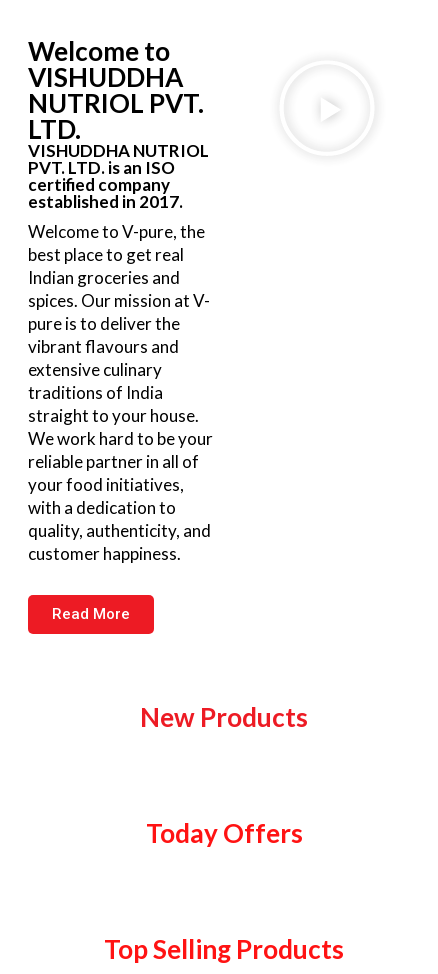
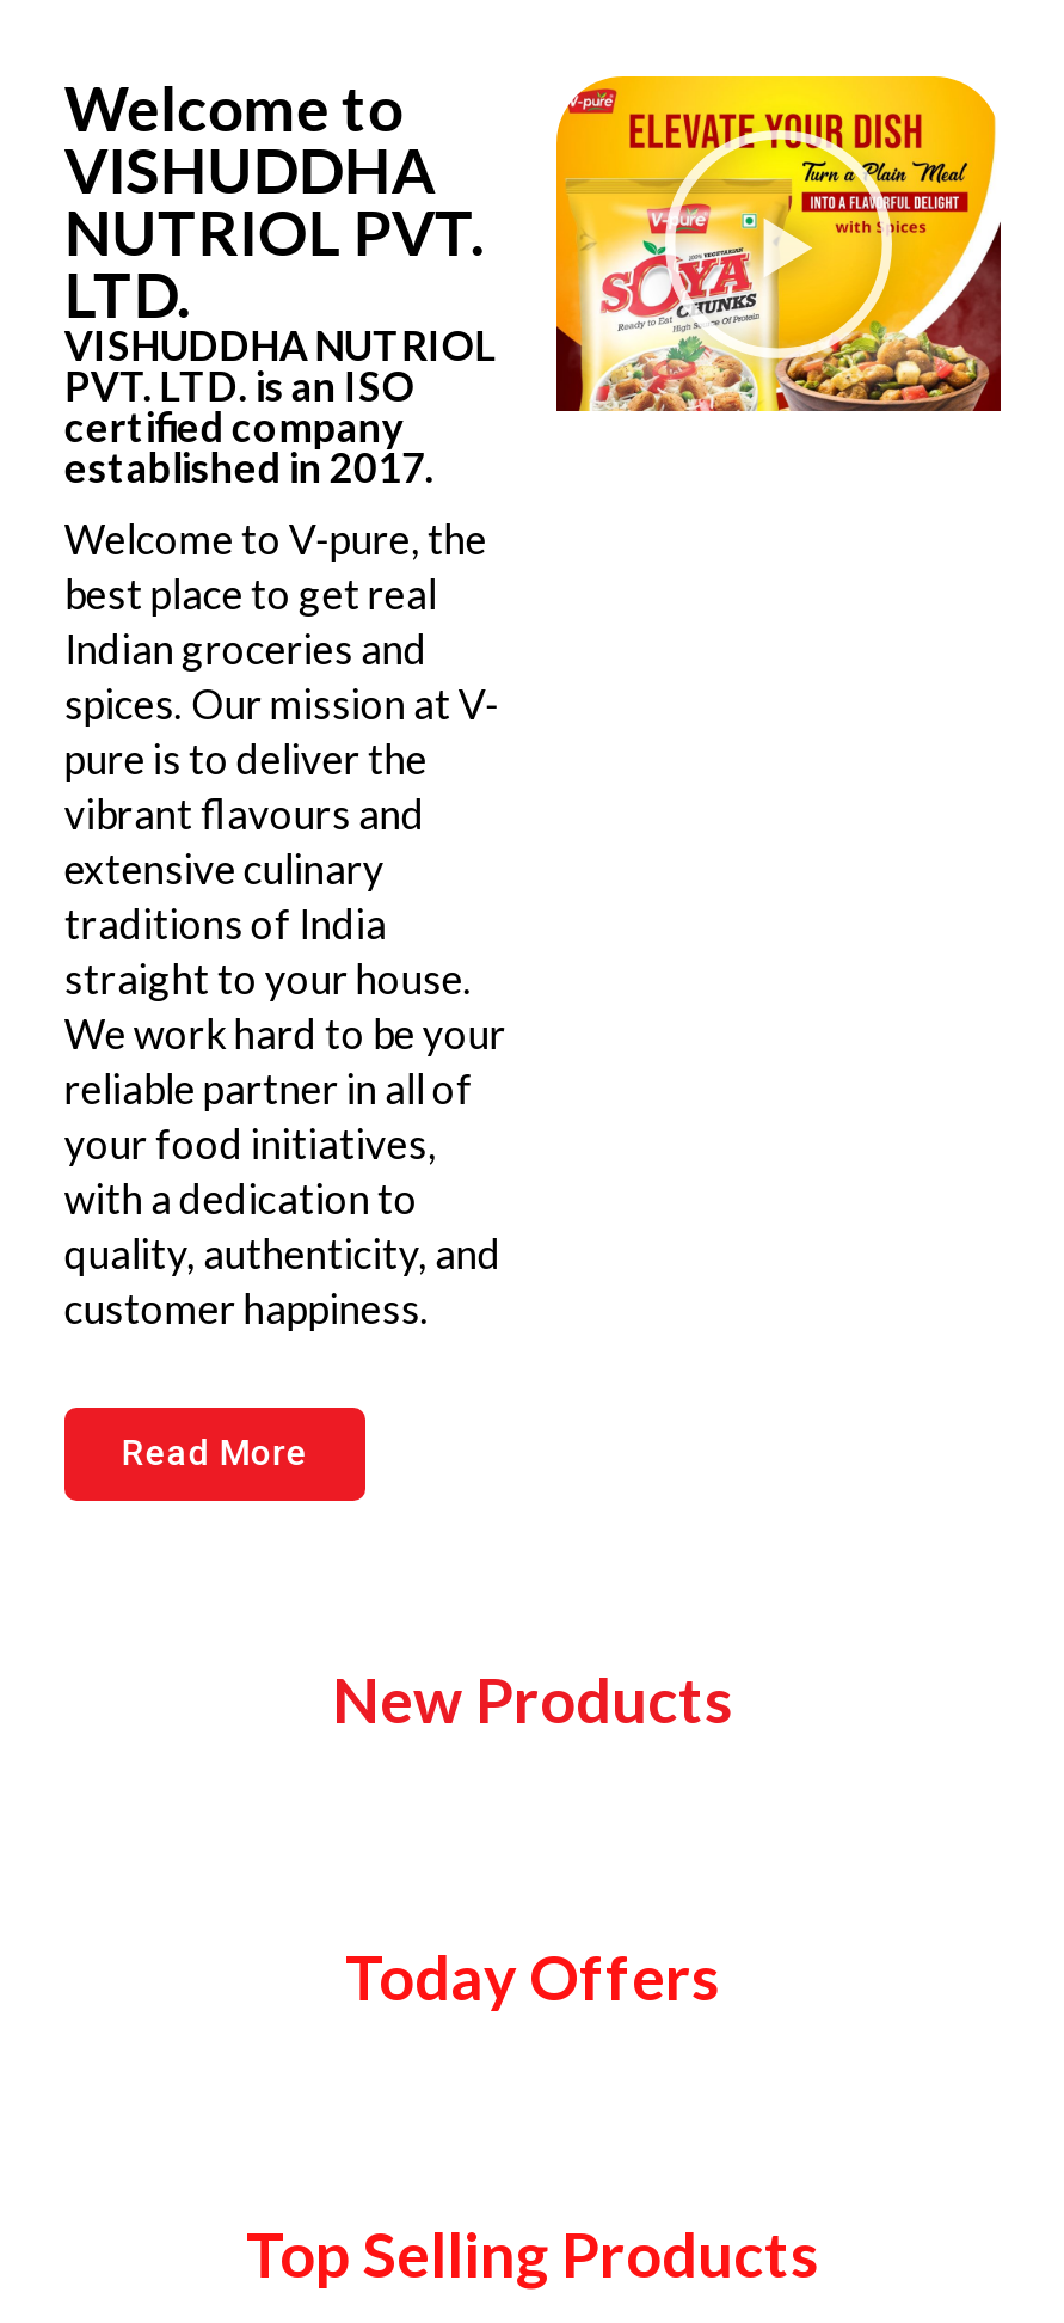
none -> [554,74,1003,413] [image]

